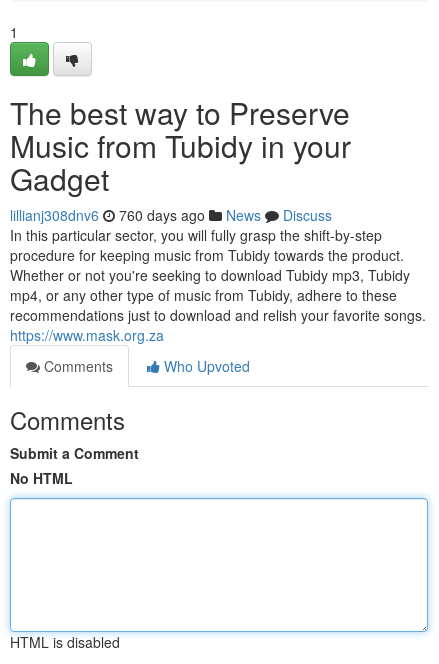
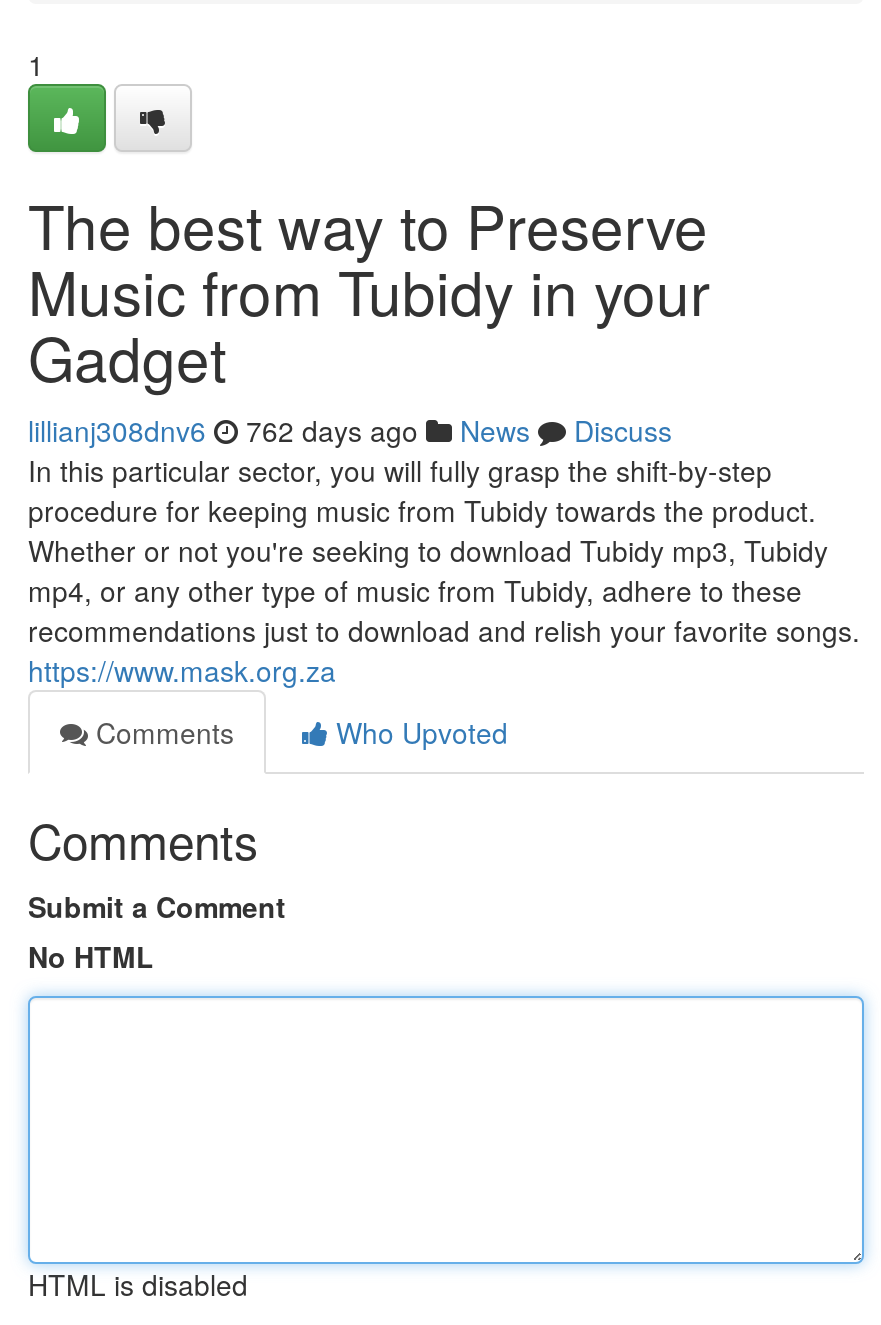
[10,205,332,225] lillianj308dnv6 760 days ago News Discuss -> [28,410,672,450] lillianj308dnv6 762 days ago News Discuss

